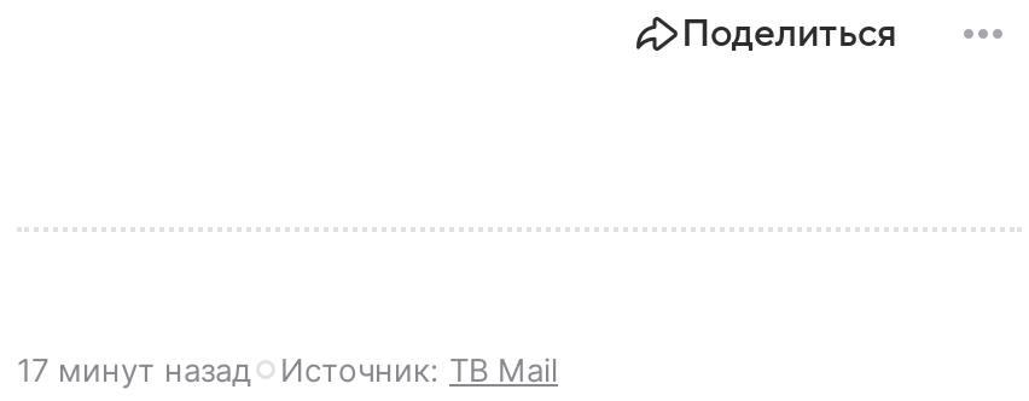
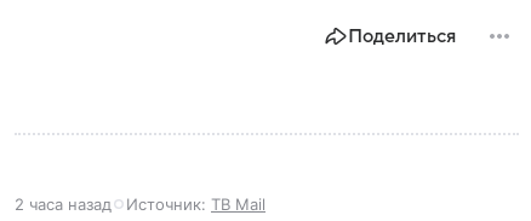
[17,350,558,388] 17 минут назад Источник: ТВ Mail -> [15,195,265,214] 2 часа назад Источник: ТВ Mail

